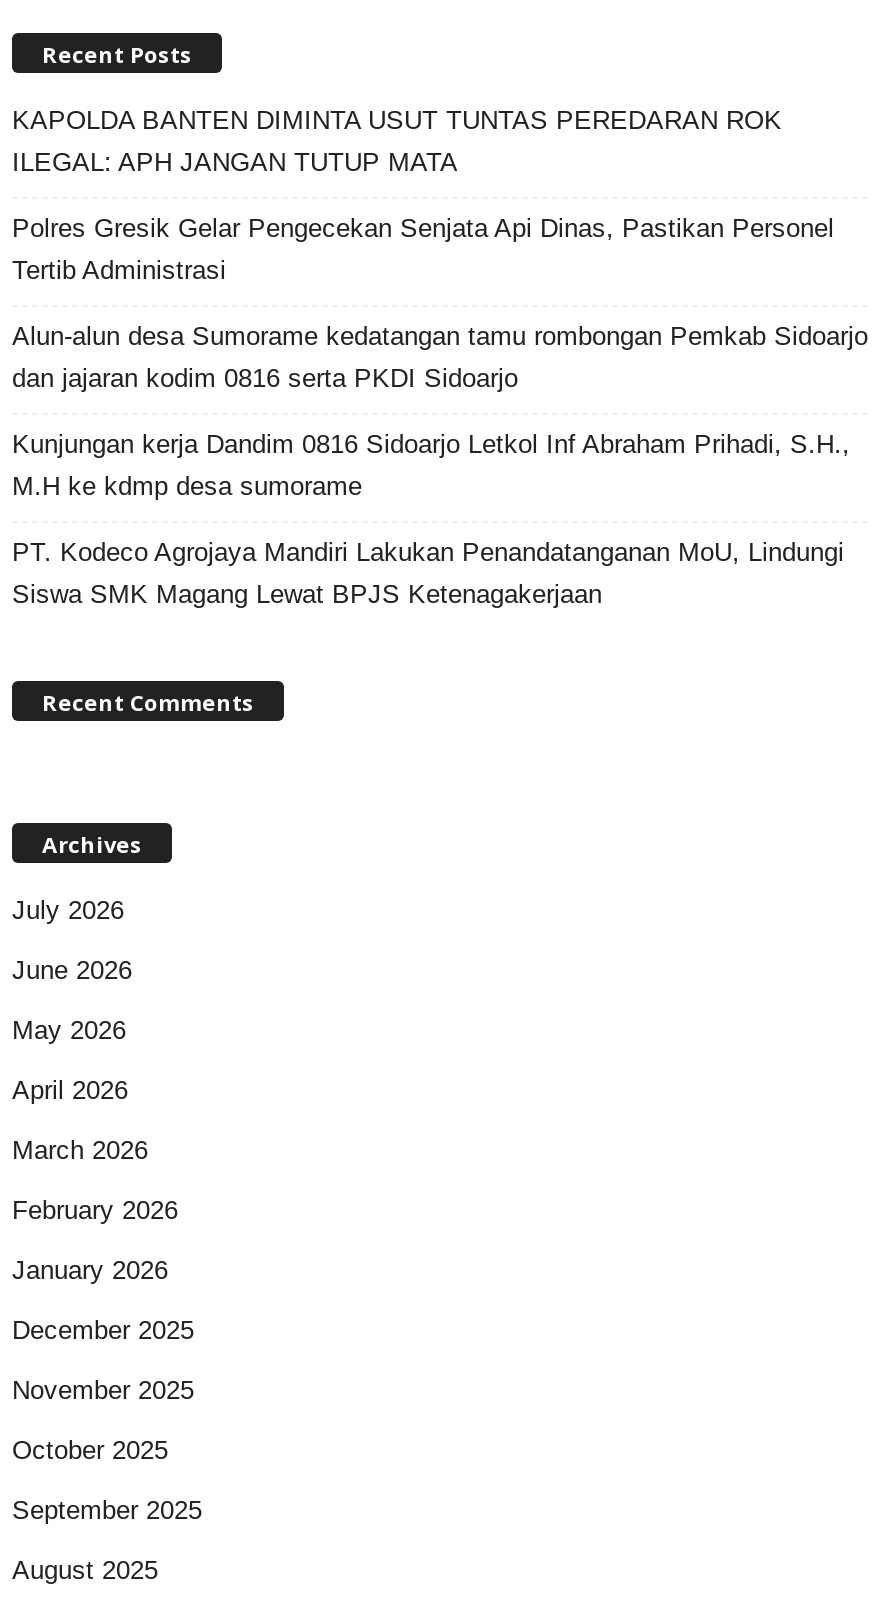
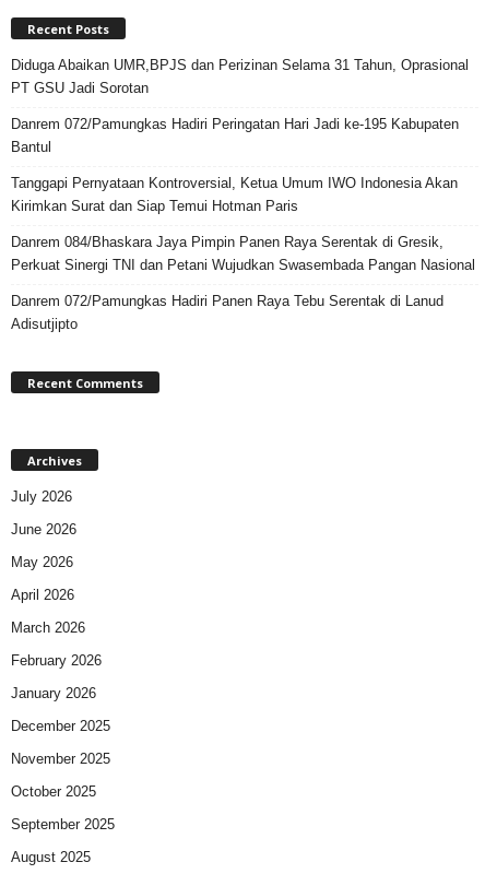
[12,105,782,177] KAPOLDA BANTEN DIMINTA USUT TUNTAS PEREDARAN ROK | ILEGAL: APH JANGAN TUTUP MATA -> [11,57,469,97] Diduga Abaikan UMR,BPJS dan Perizinan Selama 31 Tahun, Oprasional | PT GSU Jadi Sorotan
[12,213,834,285] Polres Gresik Gelar Pengecekan Senjata Api Dinas, Pastikan Personel | Tertib Administrasi -> [11,116,459,156] Danrem 072/Pamungkas Hadiri Peringatan Hari Jadi ke-195 Kabupaten | Bantul
[12,321,868,393] Alun-alun desa Sumorame kedatangan tamu rombongan Pemkab Sidoarjo | dan jajaran kodim 0816 serta PKDI Sidoarjo -> [11,175,458,215] Tanggapi Pernyataan Kontroversial, Ketua Umum IWO Indonesia Akan | Kirimkan Surat dan Siap Temui Hotman Paris
[12,429,850,501] Kunjungan kerja Dandim 0816 Sidoarjo Letkol Inf Abraham Prihadi, S.H., | M.H ke kdmp desa sumorame -> [11,234,475,274] Danrem 084/Bhaskara Jaya Pimpin Panen Raya Serentak di Gresik, | Perkuat Sinergi TNI dan Petani Wujudkan Swasembada Pangan Nasional
[12,537,844,609] PT. Kodeco Agrojaya Mandiri Lakukan Penandatanganan MoU, Lindungi | Siswa SMK Magang Lewat BPJS Ketenagakerjaan -> [11,293,443,333] Danrem 072/Pamungkas Hadiri Panen Raya Tebu Serentak di Lanud | Adisutjipto

